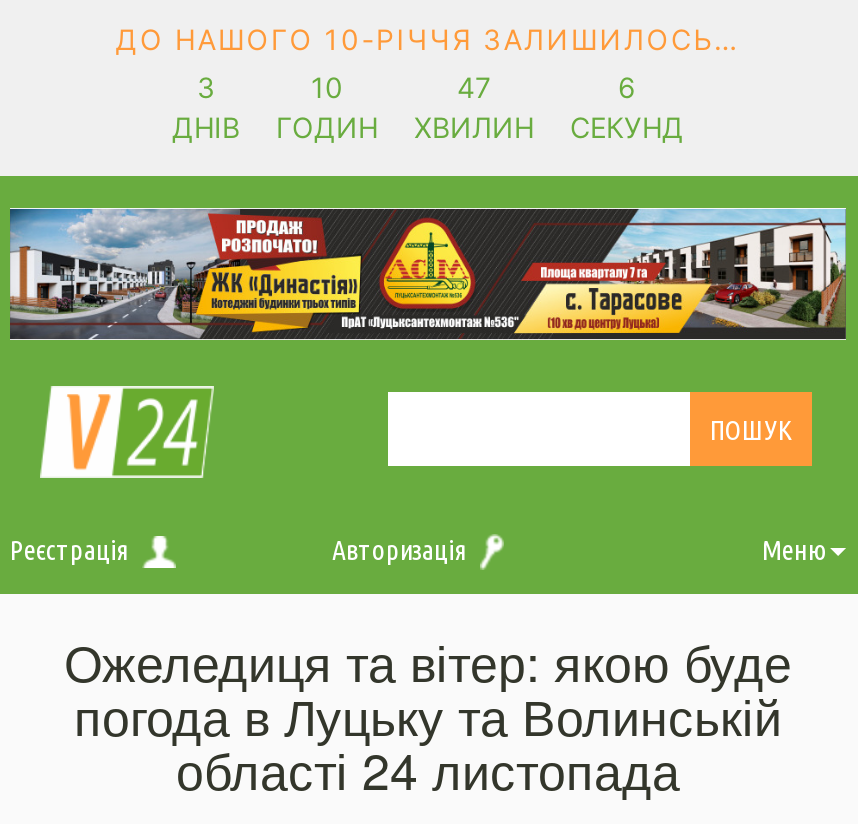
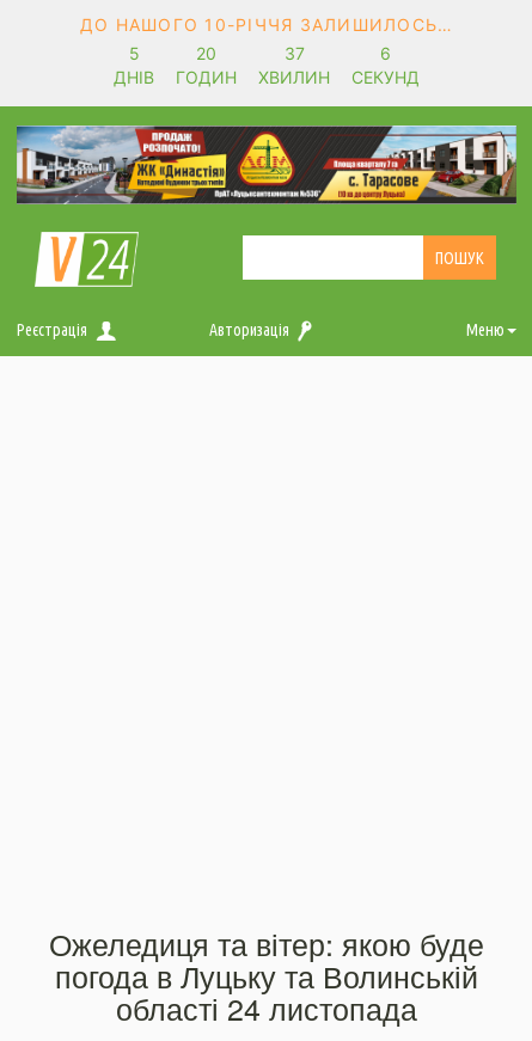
[197,70,215,104] 3 -> [129,43,139,63] 5
[311,70,343,104] 10 -> [196,43,216,63] 20
[457,70,491,104] 47 -> [284,43,304,63] 37

